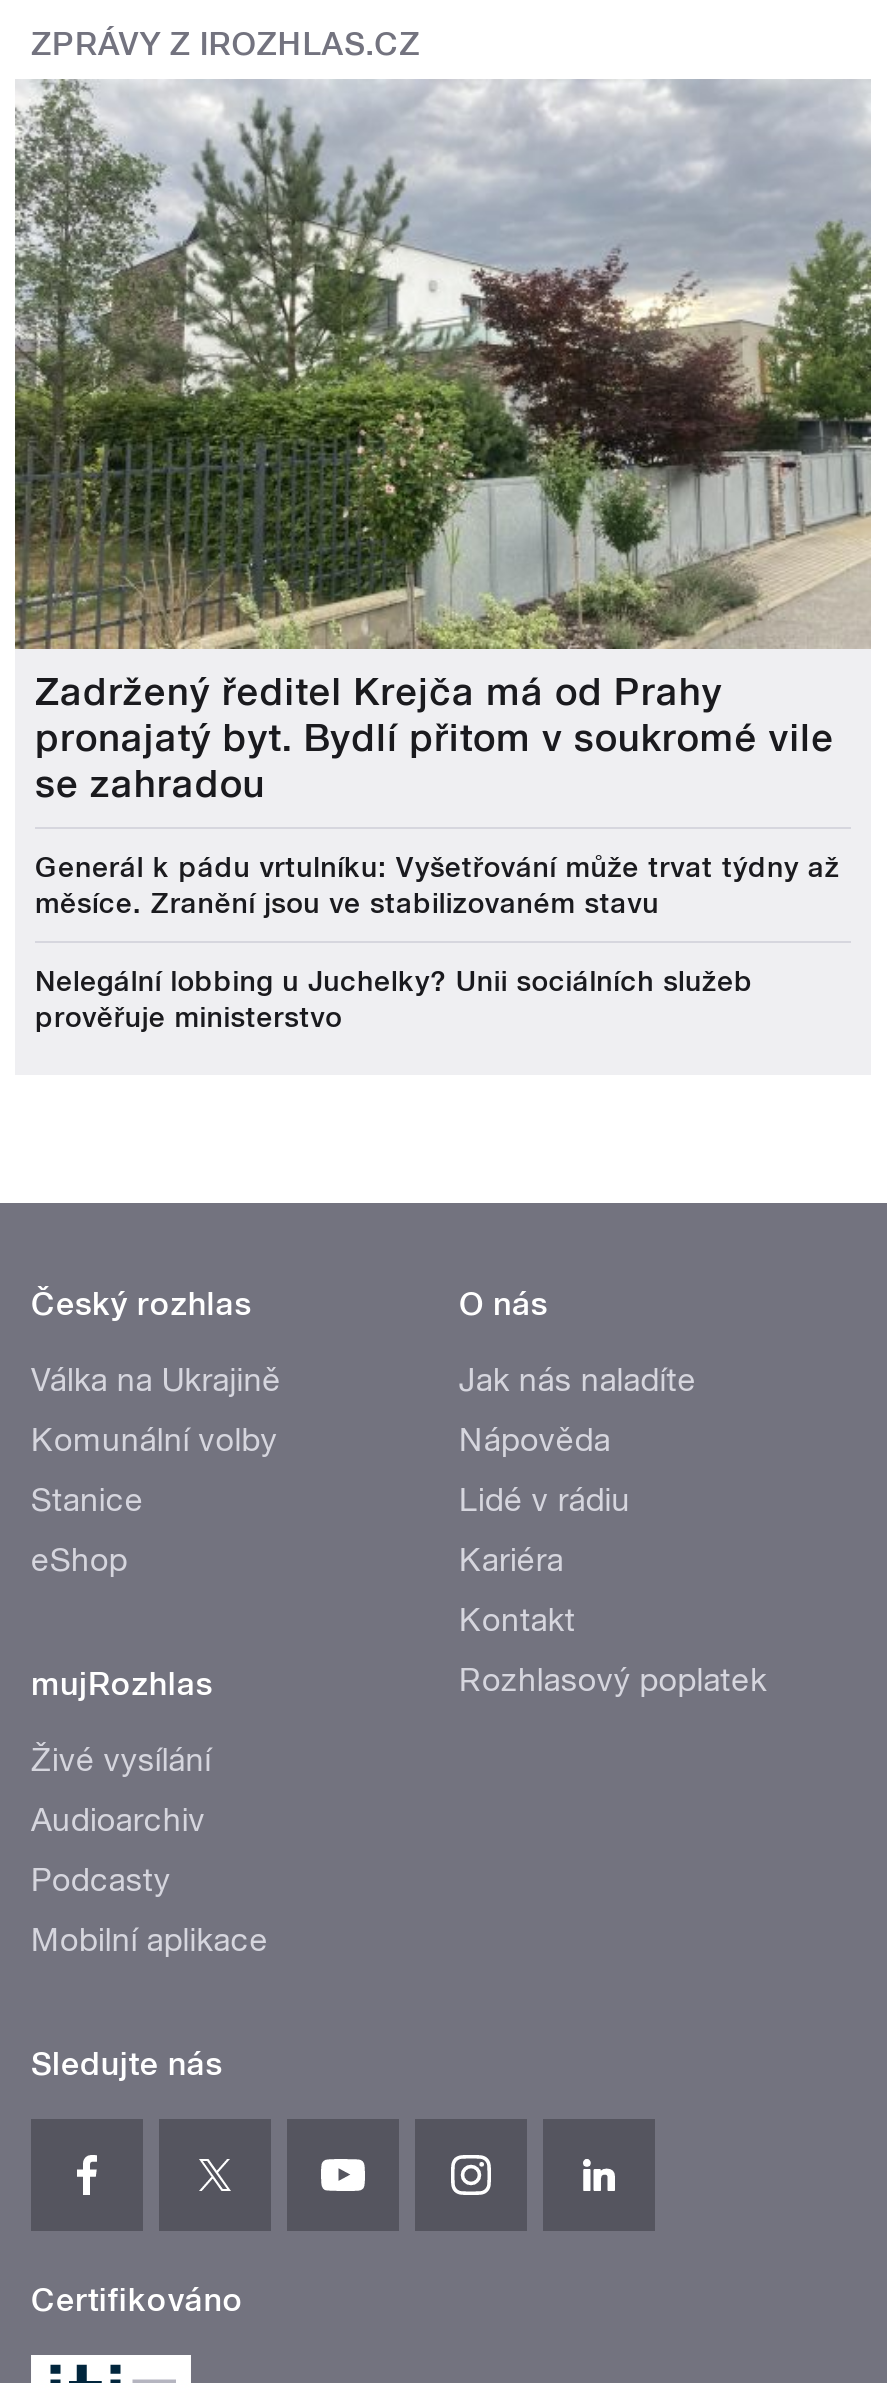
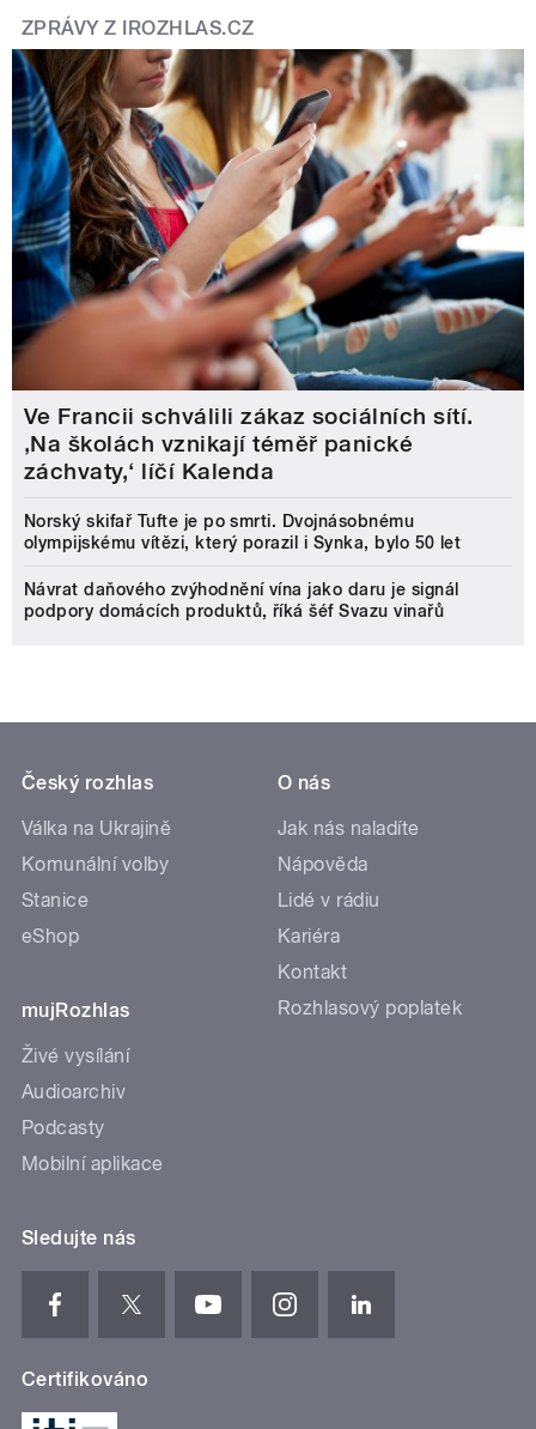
[13,79,873,808] [image] | Zadržený ředitel Krejča má od Prahy | pronajatý byt. Bydlí přitom v soukromé vile | se zahradou -> [11,48,525,485] [image] | Ve Francii schválili zákaz sociálních sítí. | ‚Na školách vznikají téměř panické | záchvaty,‘ líčí Kalenda
[35,852,840,920] Generál k pádu vrtulníku: Vyšetřování může trvat týdny až | měsíce. Zranění jsou ve stabilizovaném stavu -> [24,512,461,553] Norský skifař Tufte je po smrti. Dvojnásobnému | olympijskému vítězi, který porazil i Synka, bylo 50 let
[35,966,753,1034] Nelegální lobbing u Juchelky? Unii sociálních služeb | prověřuje ministerstvo -> [24,580,459,621] Návrat daňového zvýhodnění vína jako daru je signál | podpory domácích produktů, říká šéf Svazu vinařů

